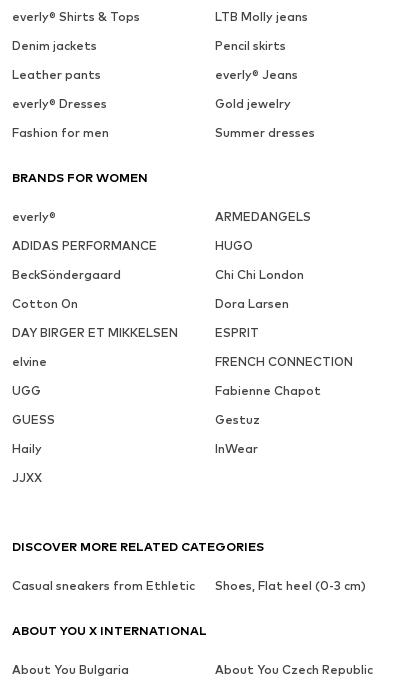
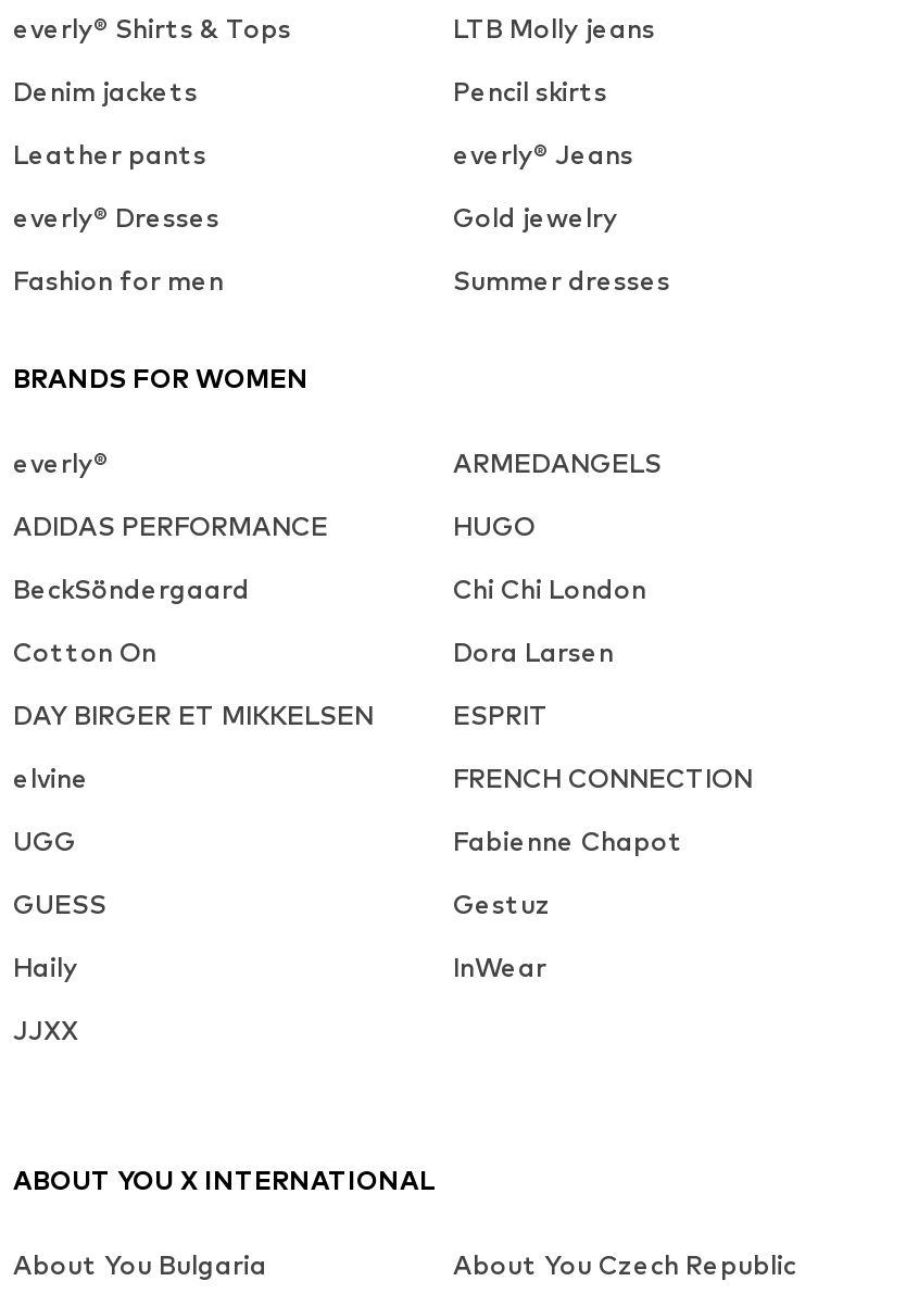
[12,538,365,592] DISCOVER MORE RELATED CATEGORIES | Casual sneakers from Ethletic | Shoes, Flat heel (0-3 cm) -> none

